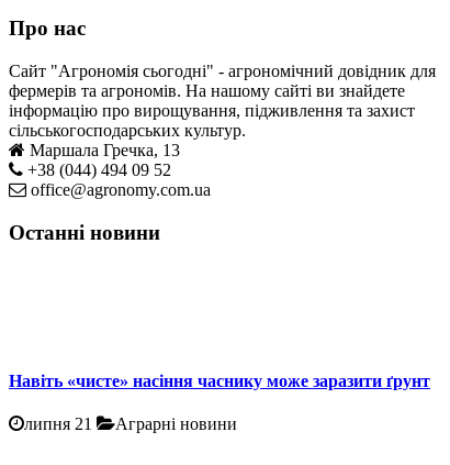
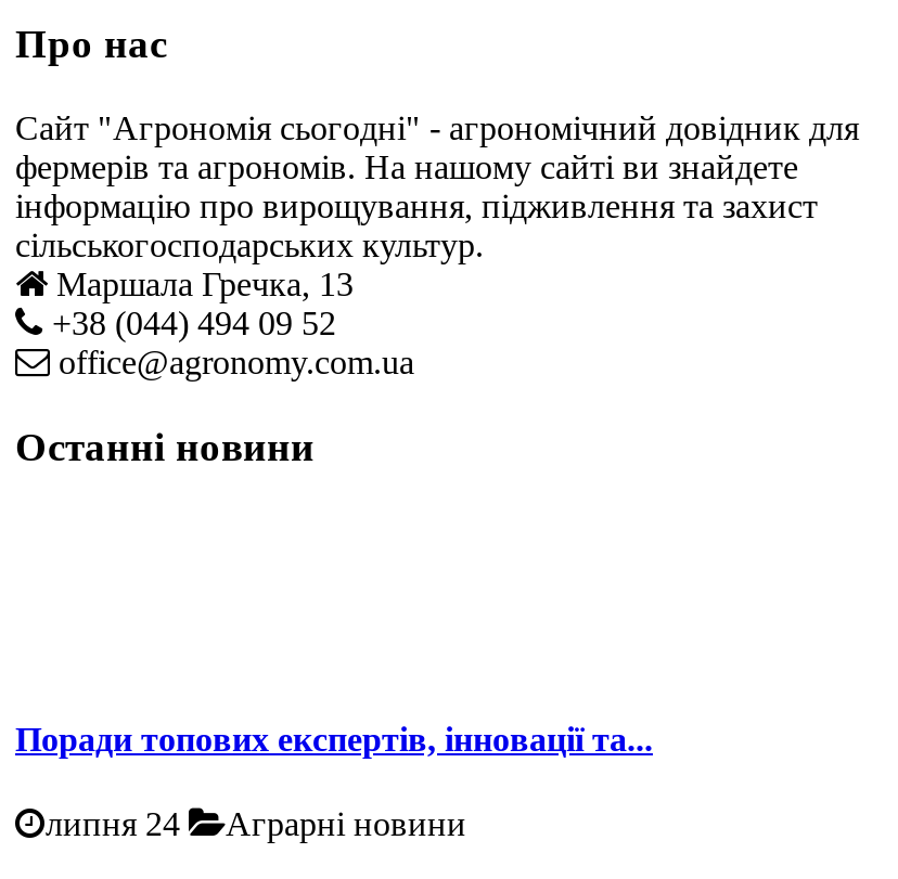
[9,371,430,390] Навіть «чисте» насіння часнику може заразити ґрунт -> [15,720,653,757] Поради топових експертів, інновації та...
[24,414,237,433] липня 21 Аграрні новини -> [46,805,466,842] липня 24 Аграрні новини

